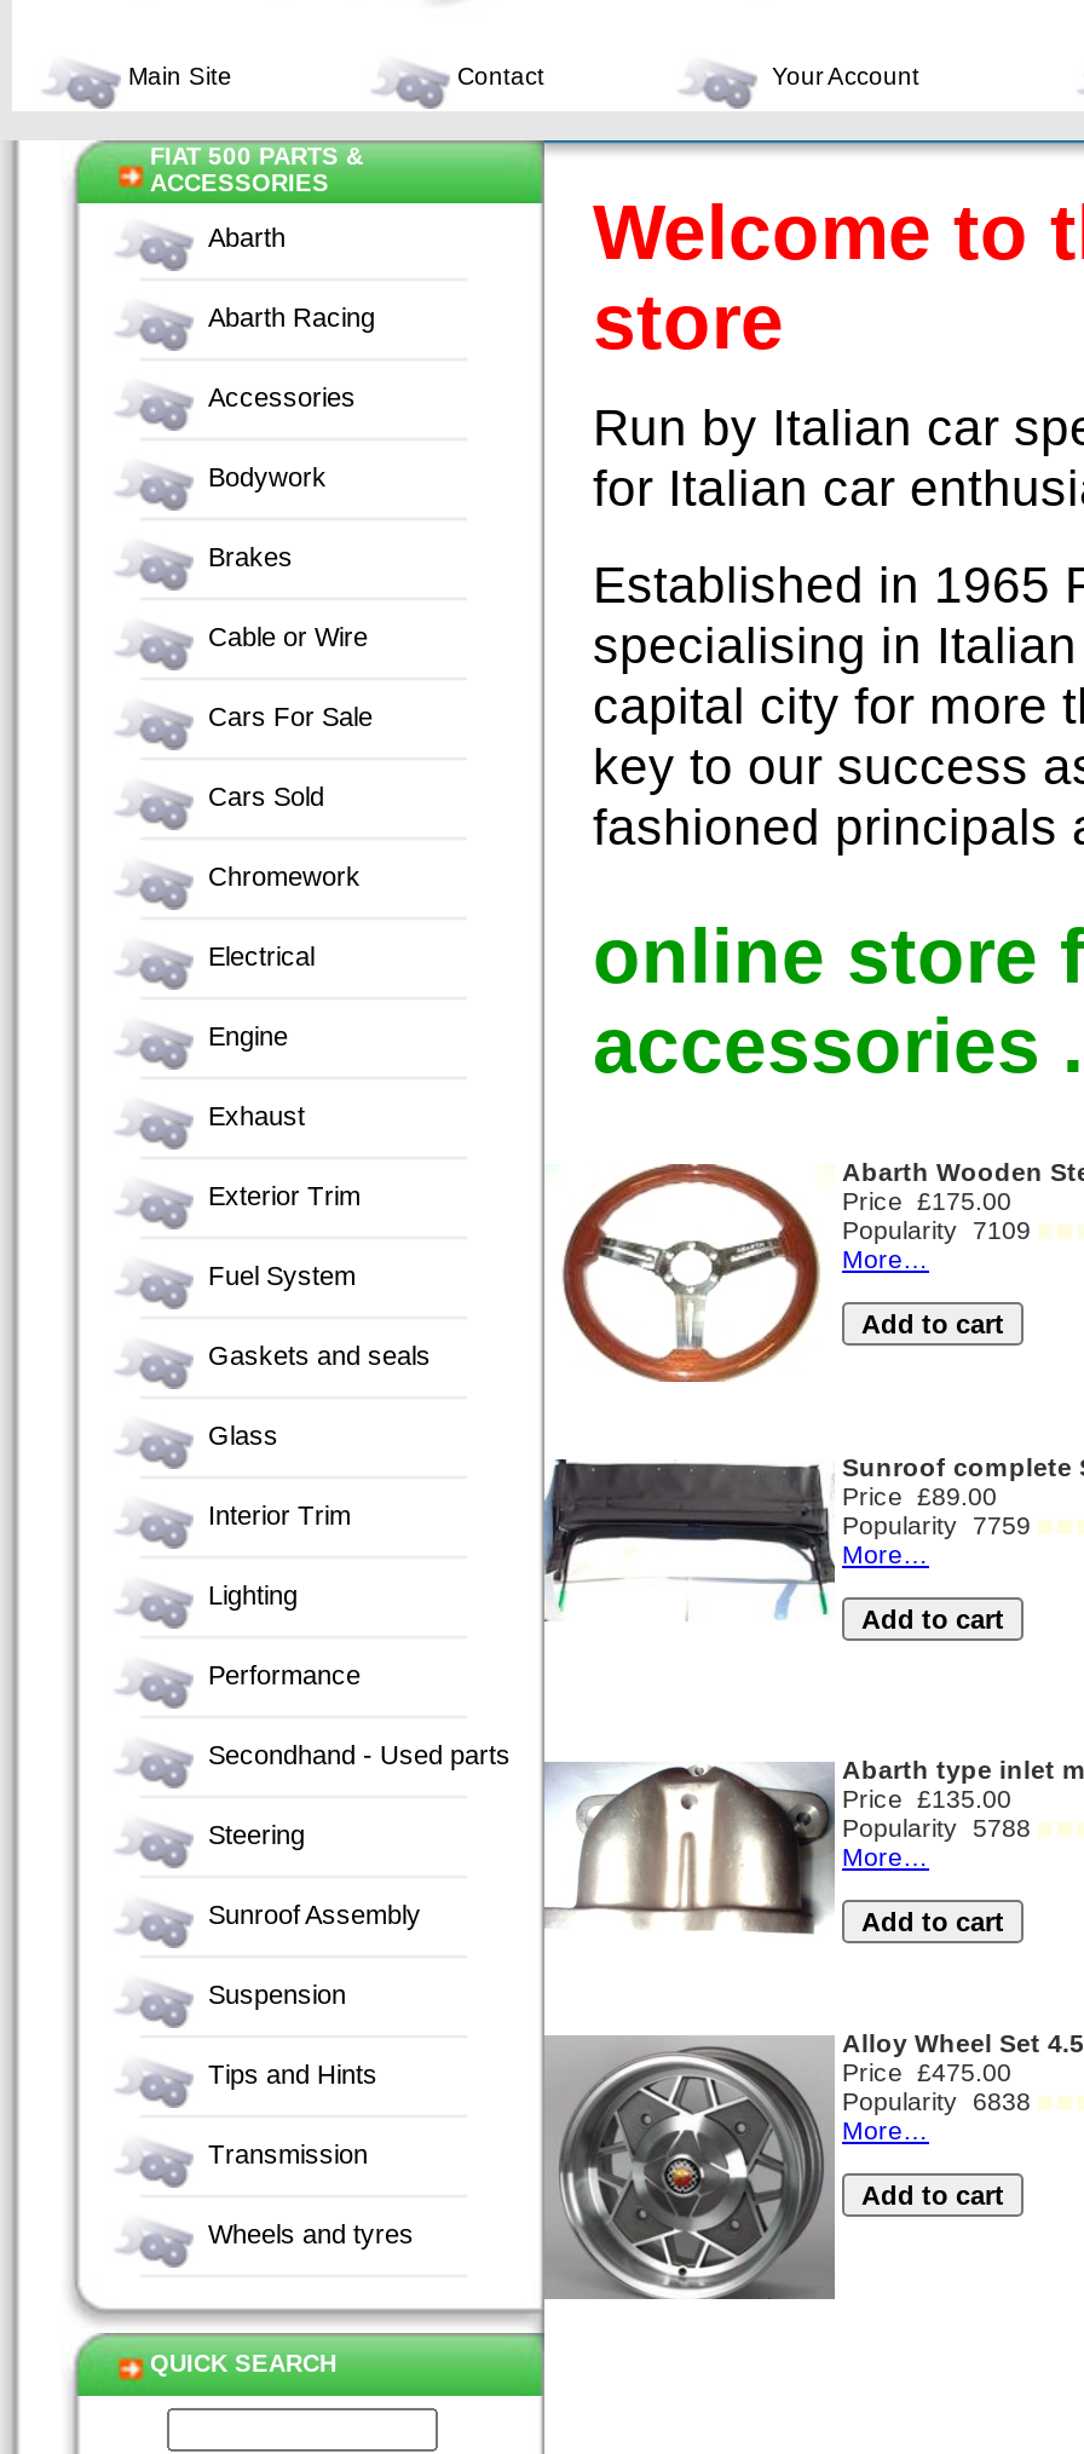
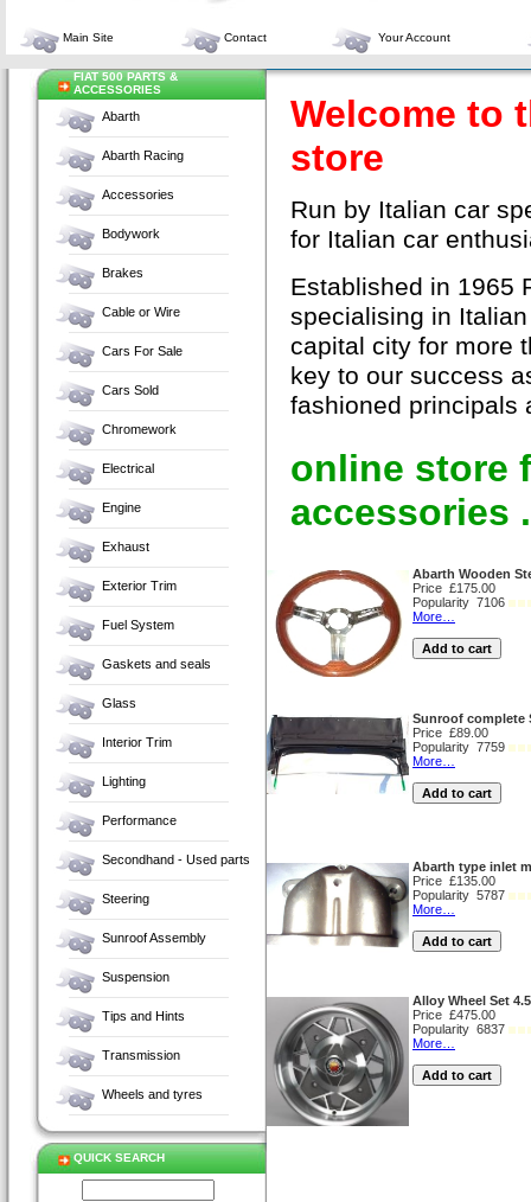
[842,1215,1038,1244] Popularity 7109 -> [412,595,508,609] Popularity 7106
[842,1813,1038,1842] Popularity 5788 -> [412,888,508,902] Popularity 5787
[842,2086,1038,2115] Popularity 6838 -> [412,1022,508,1036] Popularity 6837

